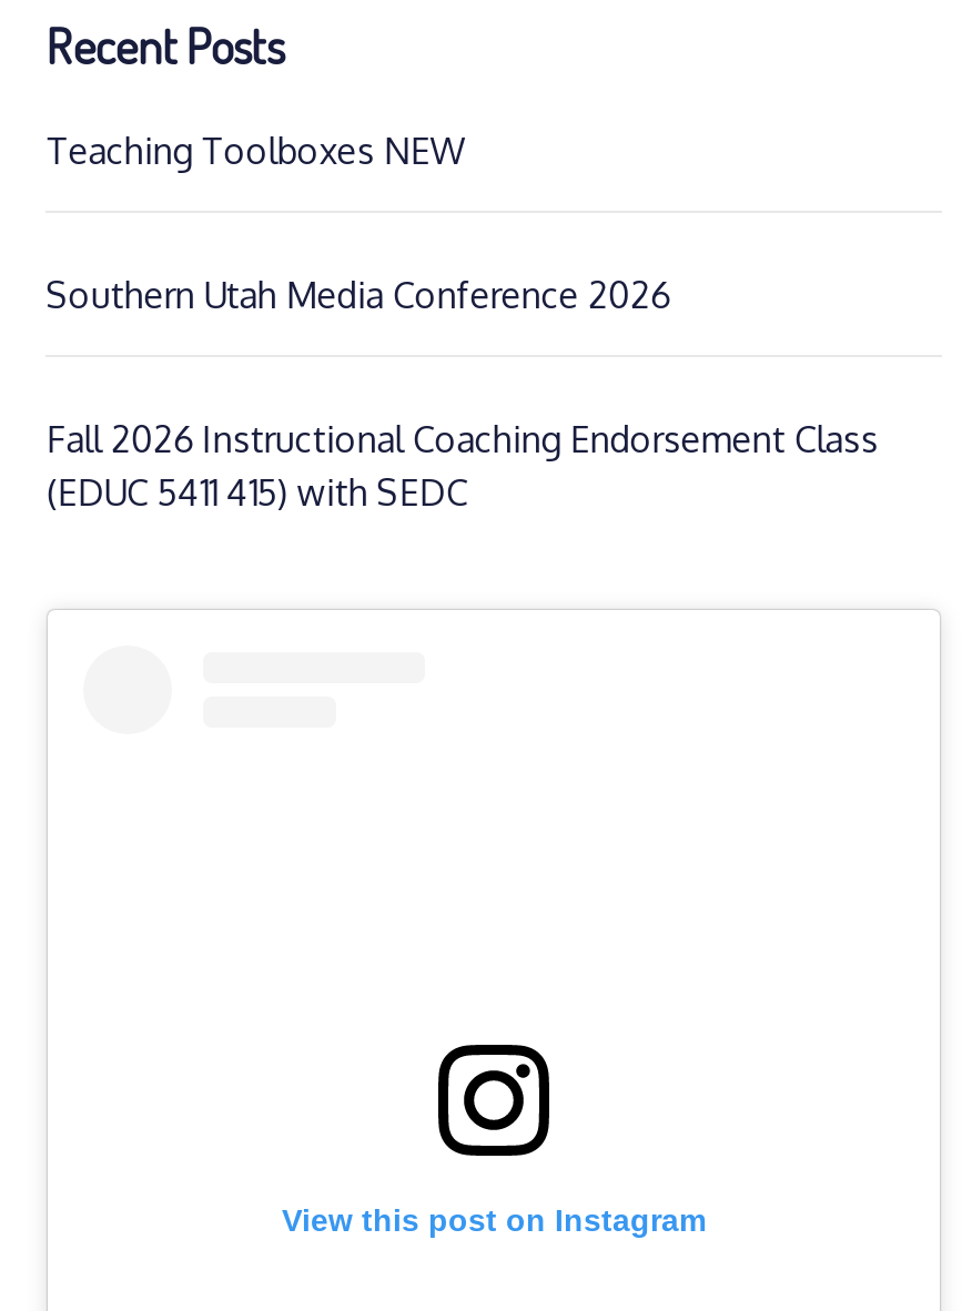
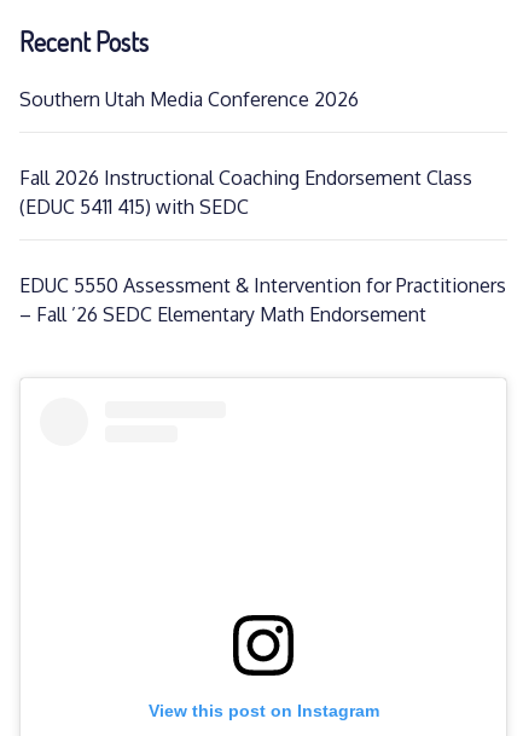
[46,128,466,172] Teaching Toolboxes NEW -> none
moved [46,272,879,514] -> [20,86,473,218]: Southern Utah Media Conference 2026 | Fall 2026 Instructional Coaching Endorsement Class | (EDUC 5411 415) with SEDC
none -> [20,273,507,326] EDUC 5550 Assessment & Intervention for Practitioners | – Fall ’26 SEDC Elementary Math Endorsement

